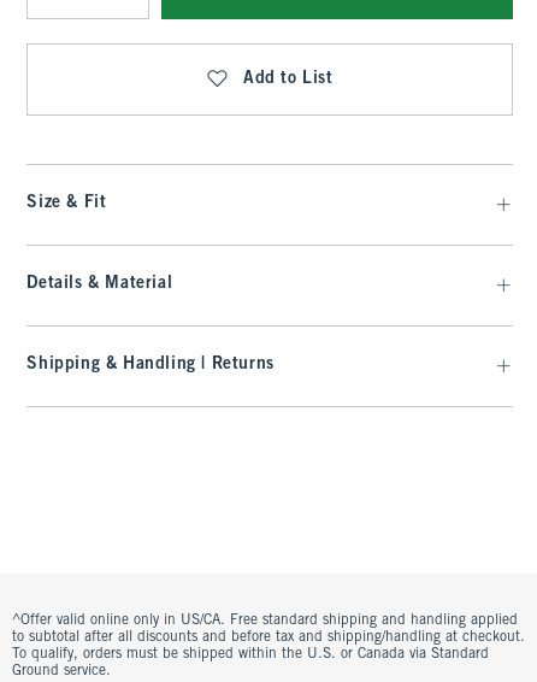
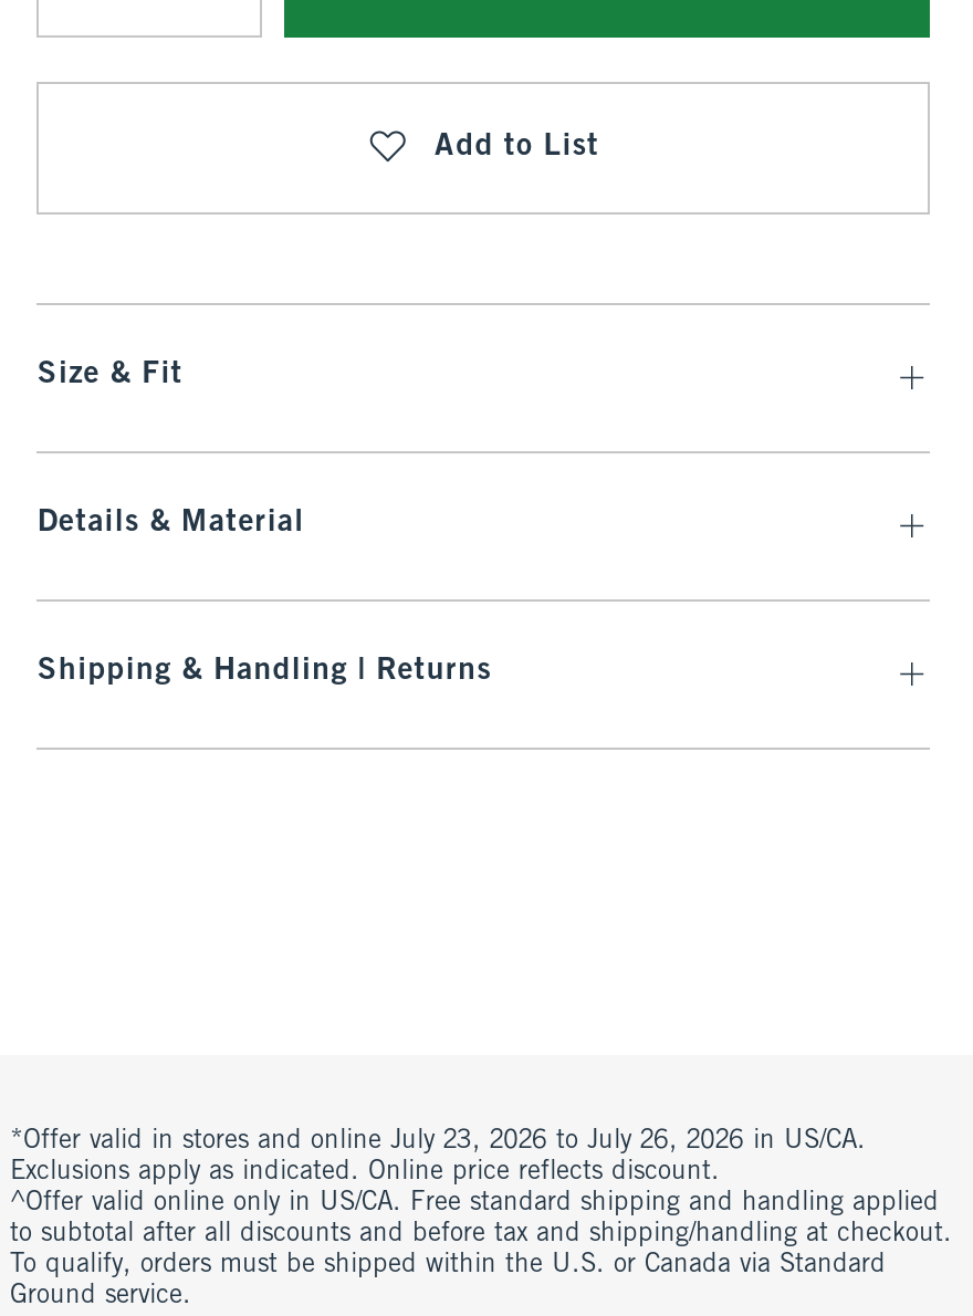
none -> [10,1128,866,1186] *Offer valid in stores and online July 23, 2026 to July 26, 2026 in US/CA. | Exclusions apply as indicated. Online price reflects discount.

